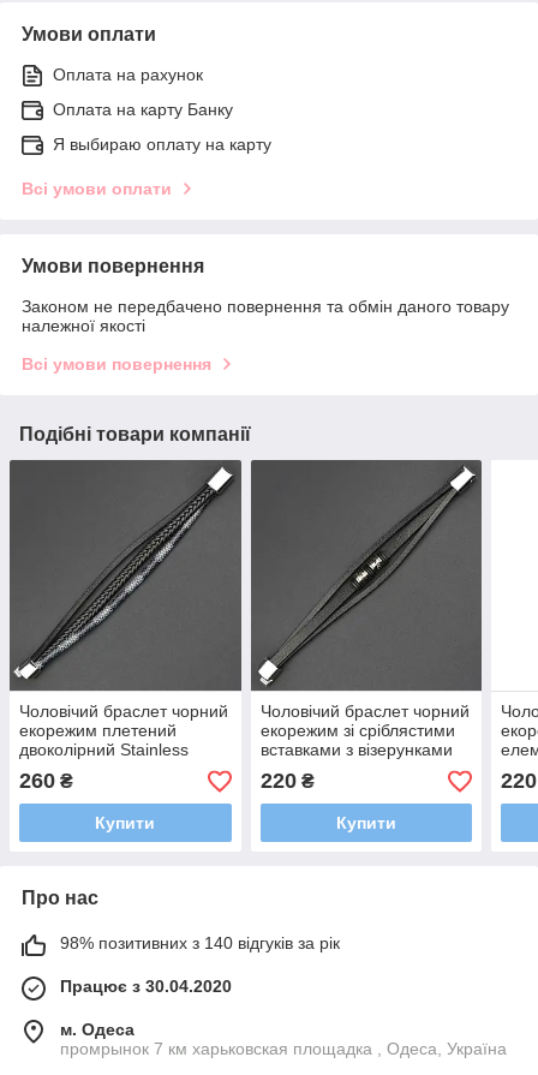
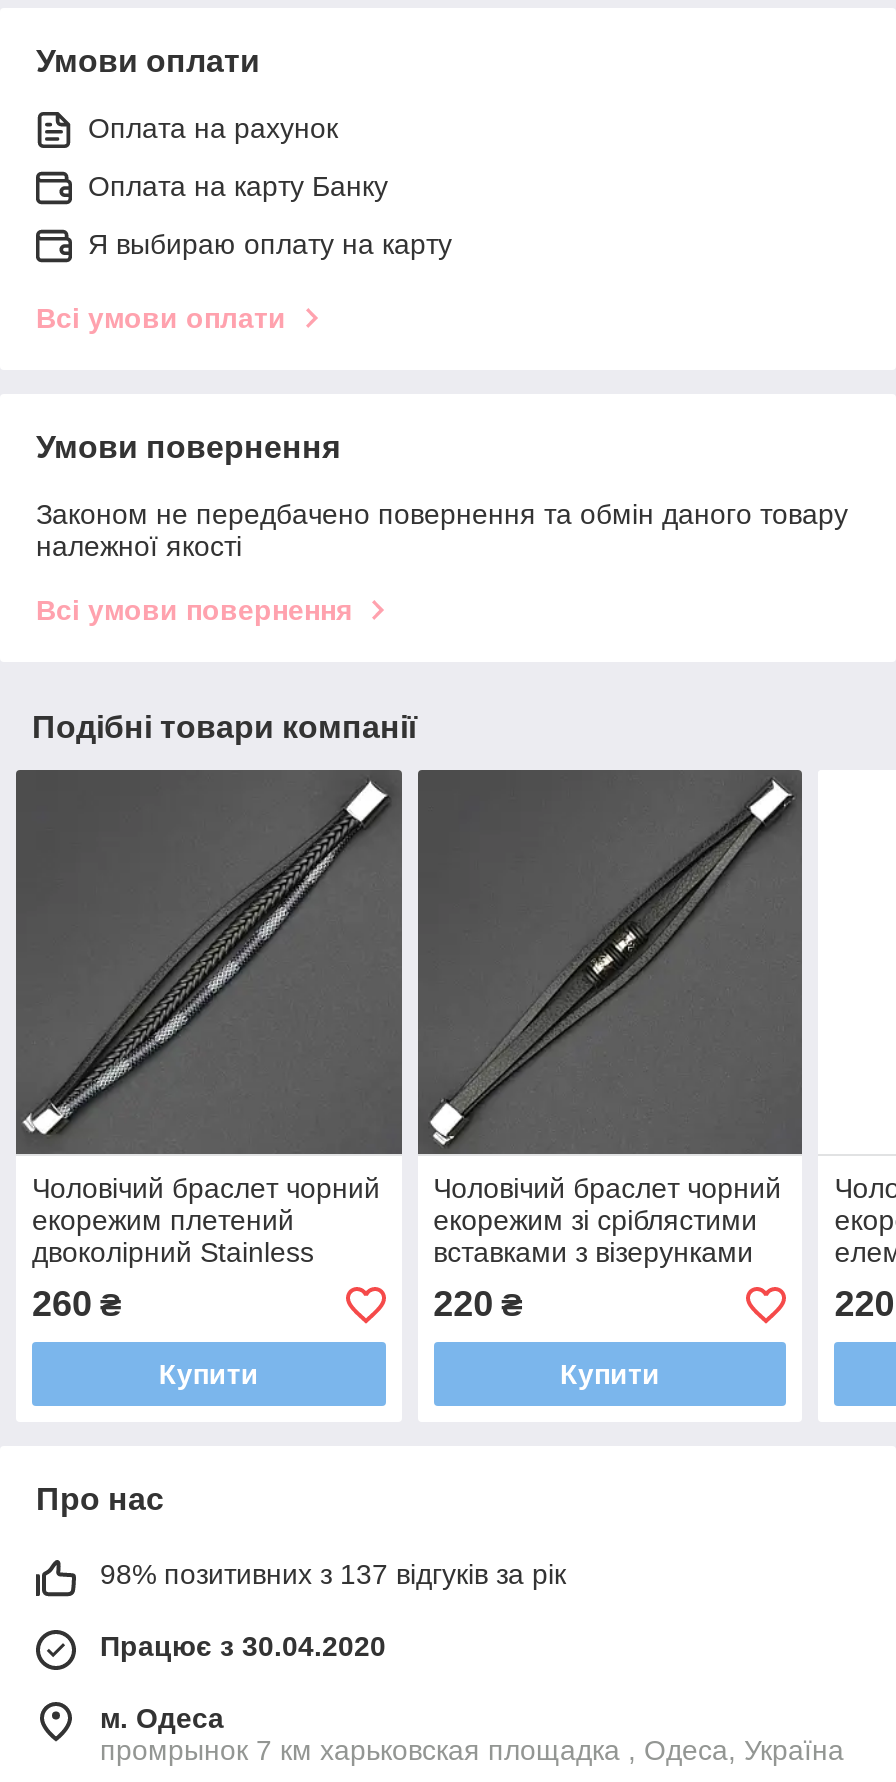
[60,934,340,953] 98% позитивних з 140 відгуків за рік -> [100,1559,566,1591] 98% позитивних з 137 відгуків за рік

